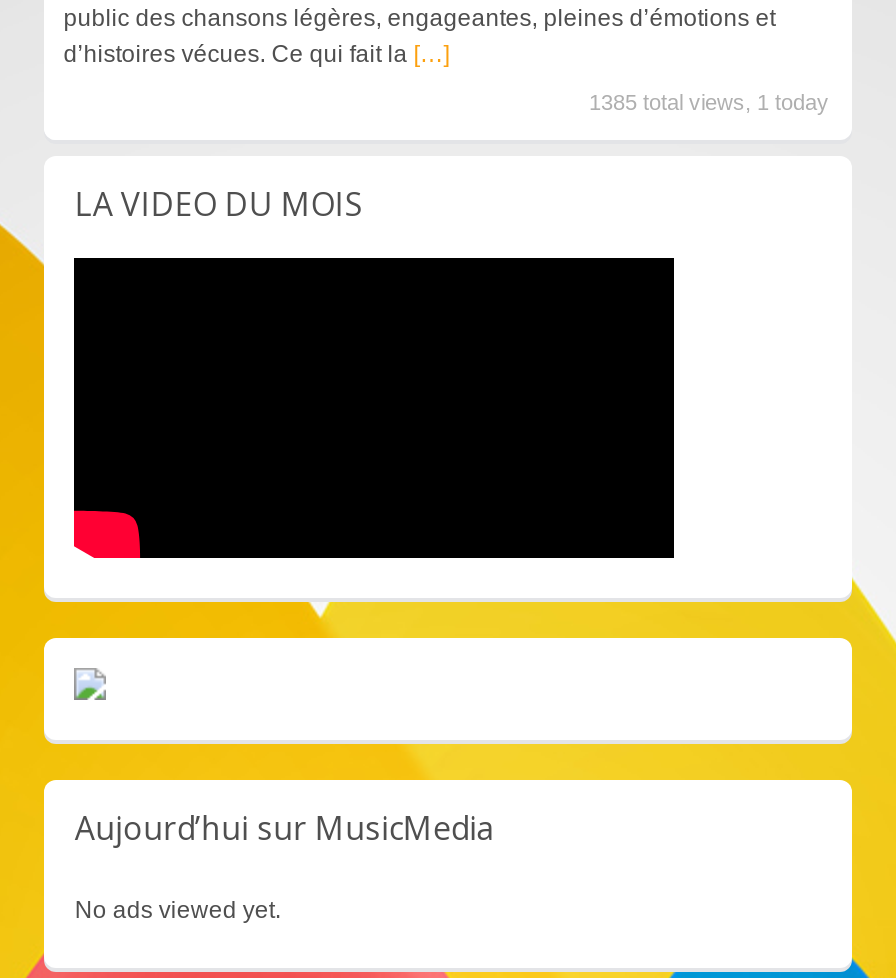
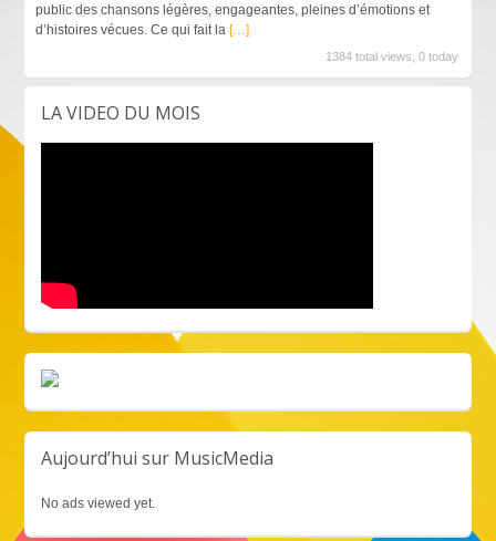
[589,91,829,115] 1385 total views, 1 today -> [326,50,459,63] 1384 total views, 0 today

